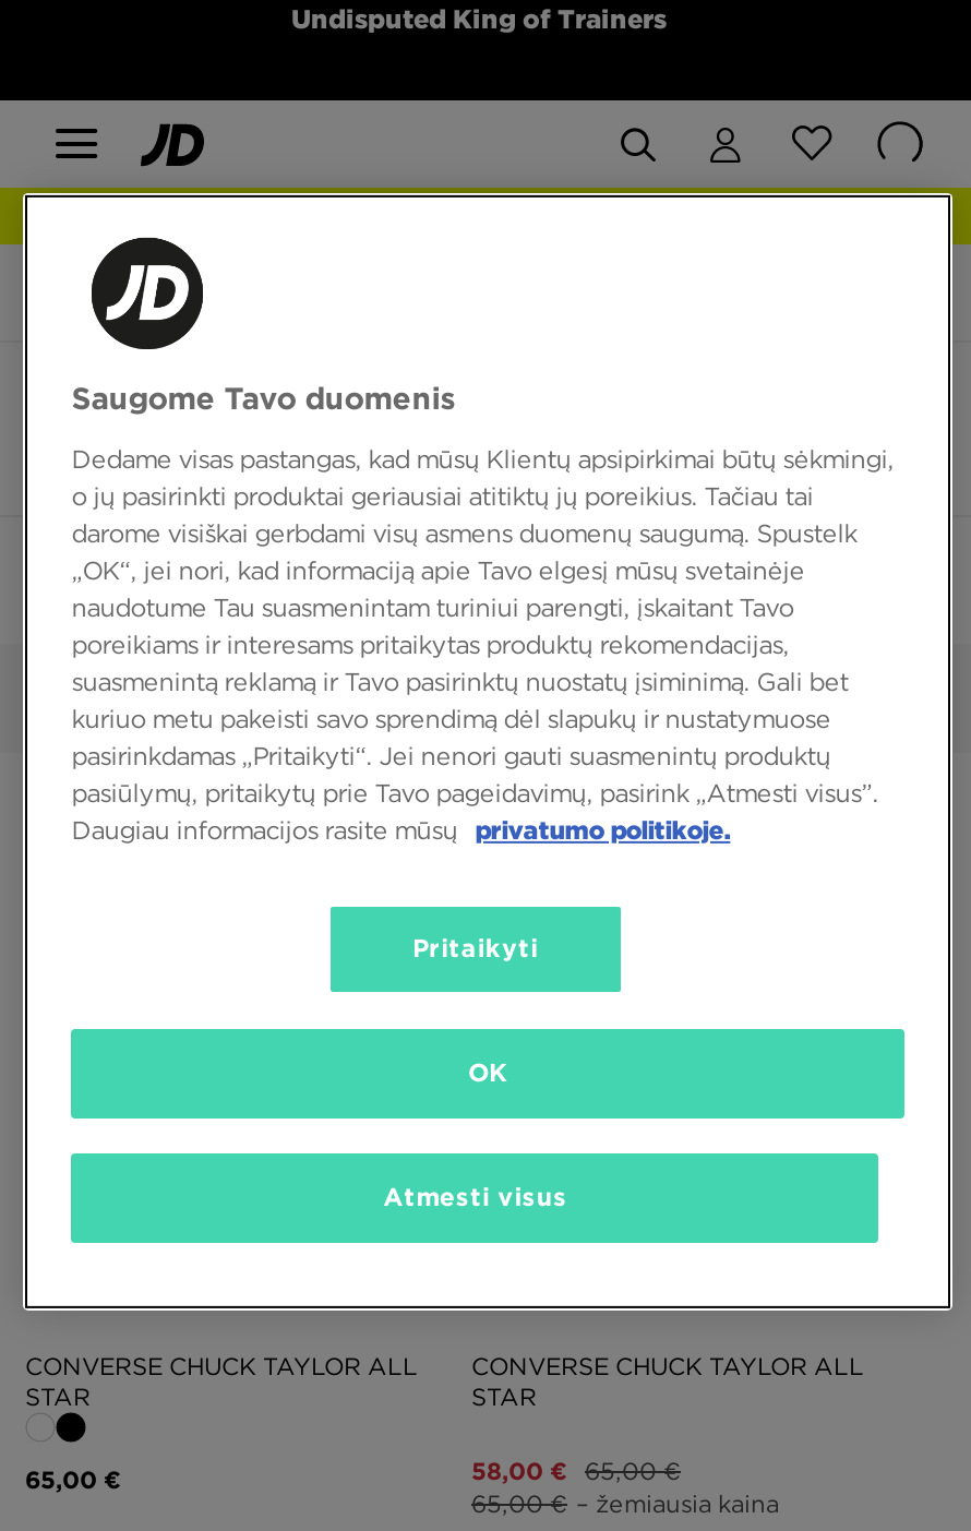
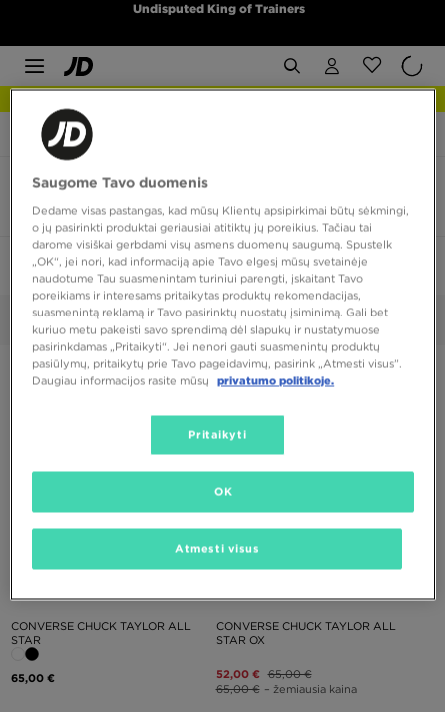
[471,1380,537,1411] STAR -> [215,632,264,646] STAR OX
[471,1455,681,1485] 58,00 € 65,00 € -> [215,666,311,680] 52,00 € 65,00 €

